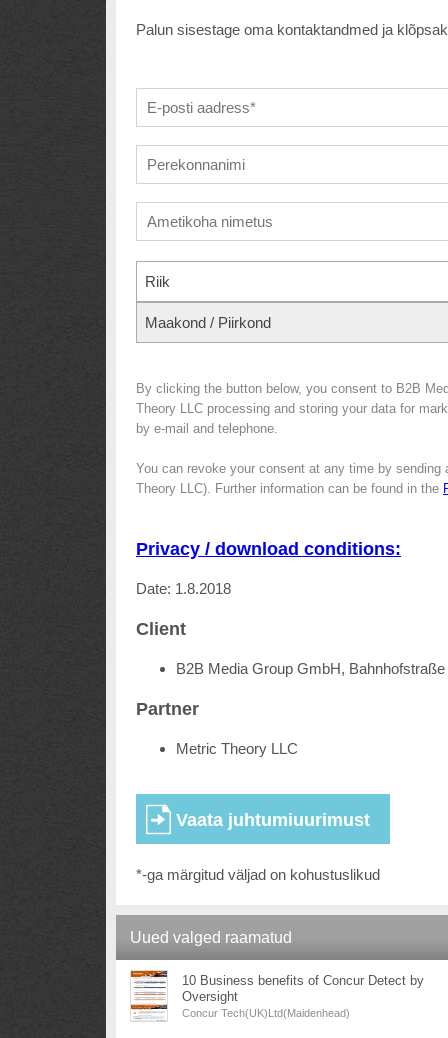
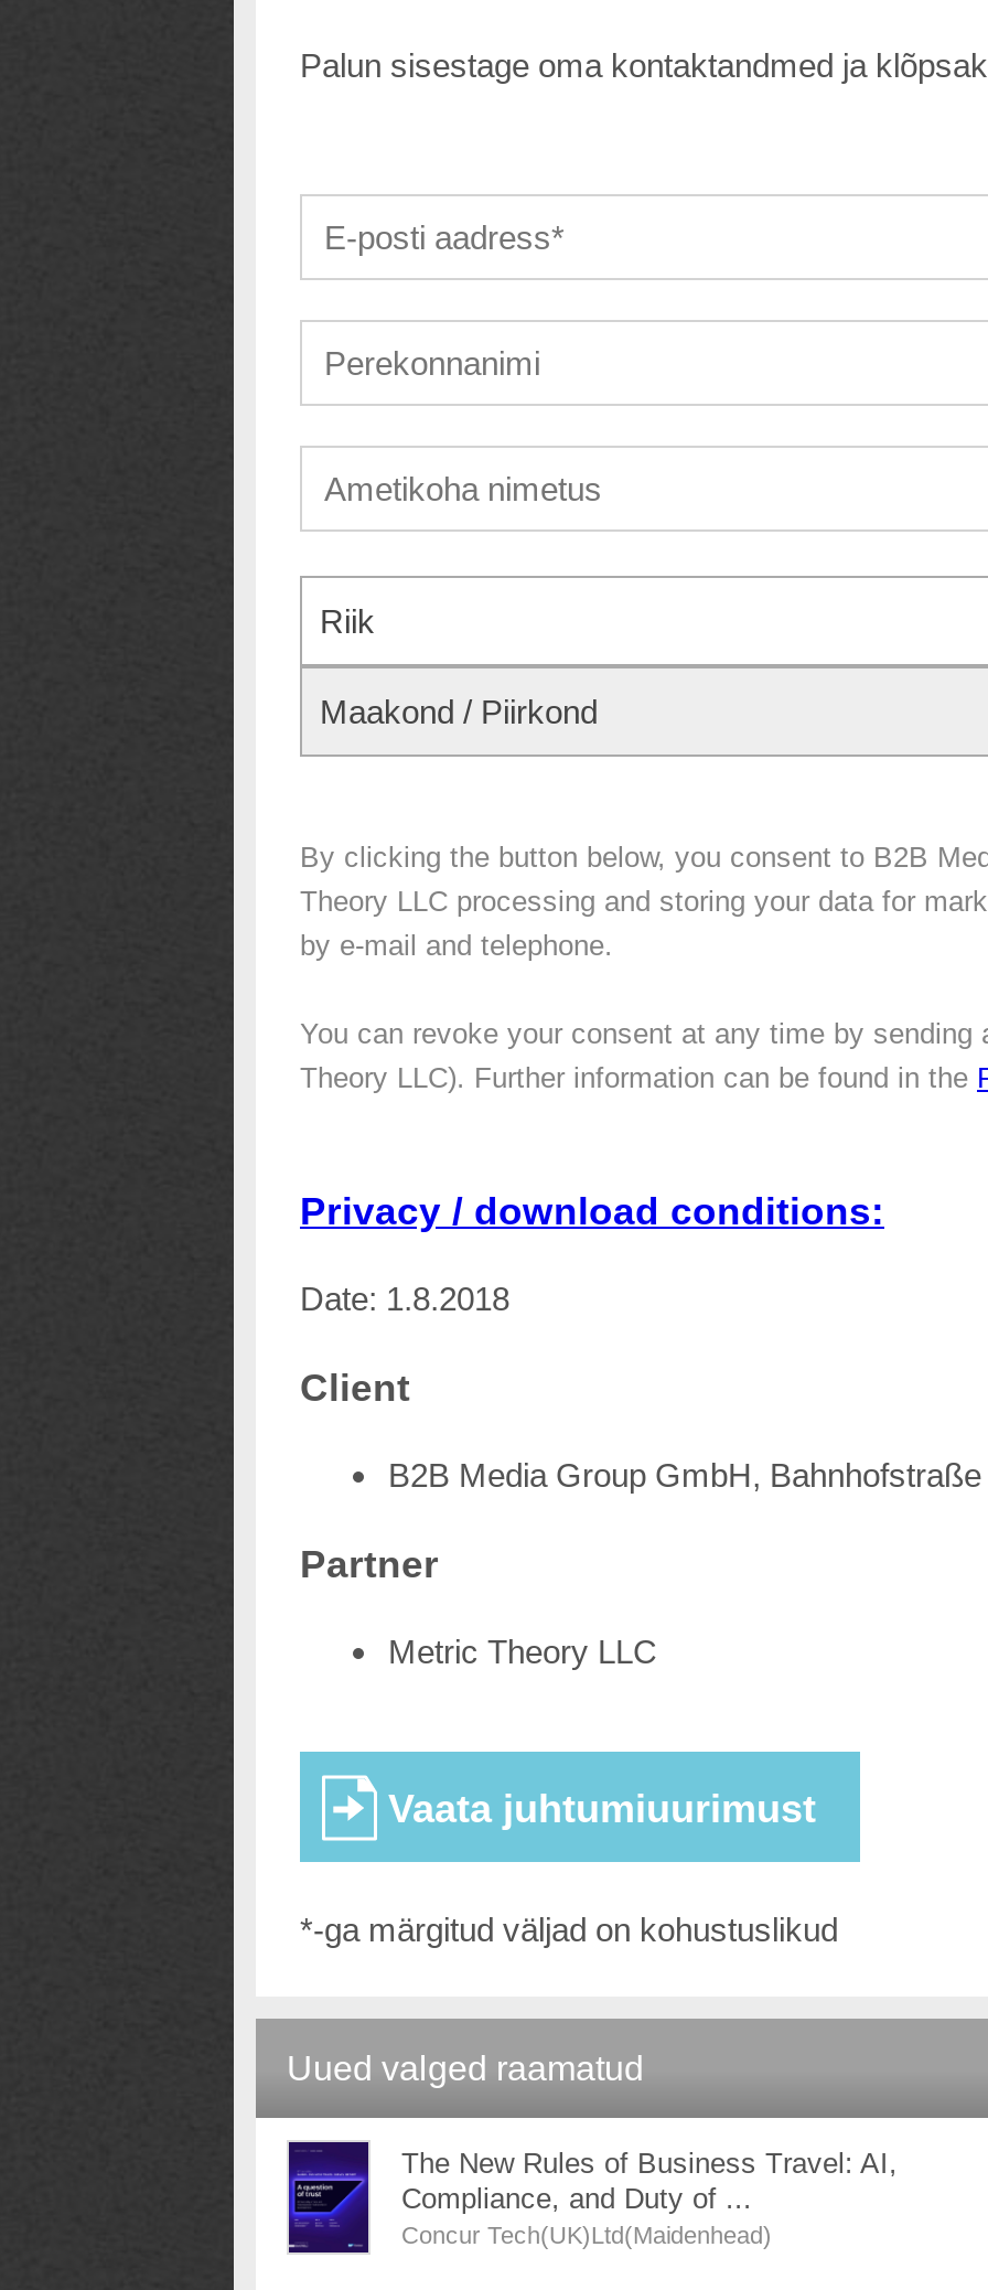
[130,970,424,1021] [image] | 10 Business benefits of Concur Detect by | Oversight -> [287,2140,898,2255] [image] | The New Rules of Business Travel: AI, | Compliance, and Duty of ...

